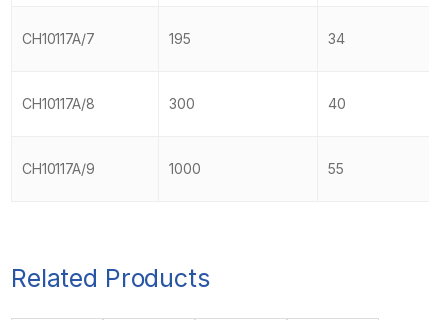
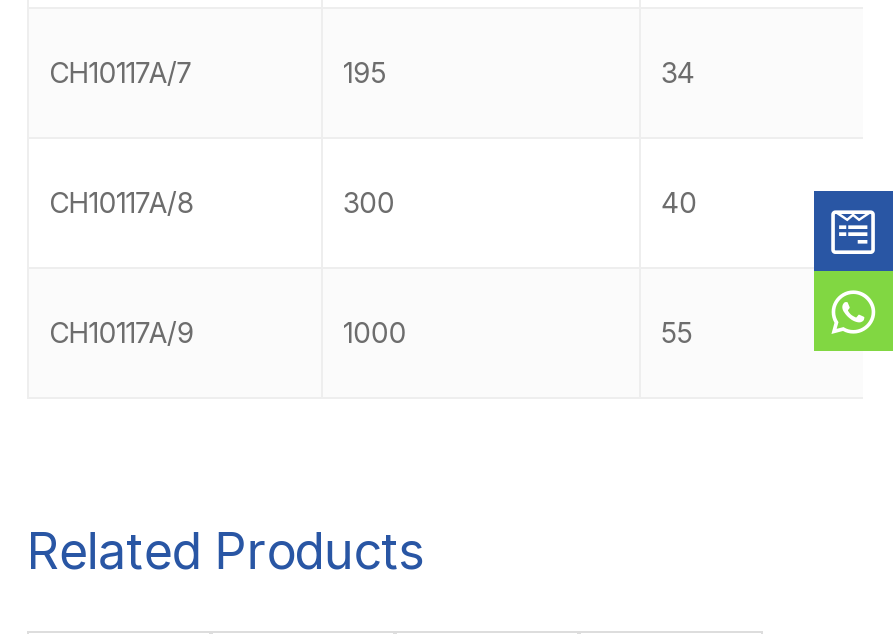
none -> [811,188,887,354] [image]

